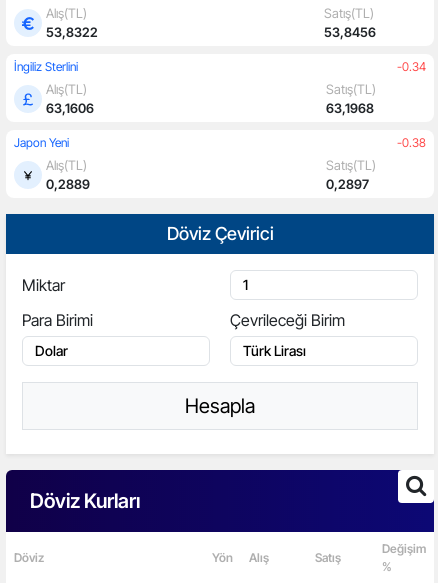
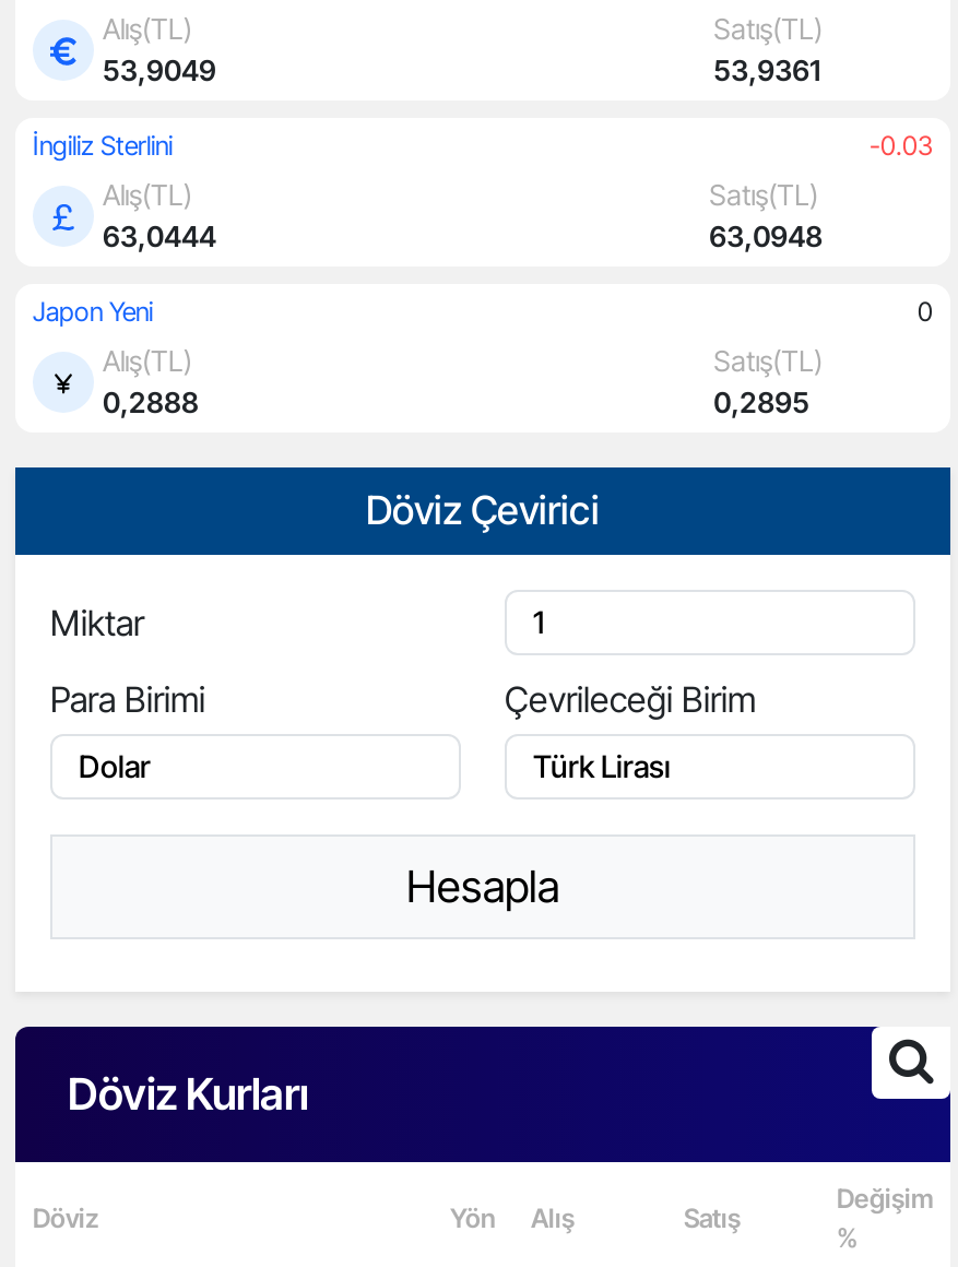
[46,24,98,40] 53,8322 -> [103,52,216,87] 53,9049
[324,24,376,40] 53,8456 -> [714,52,821,87] 53,9361
[397,59,426,74] -0.34 -> [870,129,933,162] -0.03
[46,100,94,116] 63,1606 -> [103,218,216,253] 63,0444
[326,100,374,116] 63,1968 -> [709,218,823,253] 63,0948
[397,135,426,150] -0.38 -> [918,295,933,328] 0
[46,176,90,192] 0,2889 -> [103,384,199,419] 0,2888
[326,176,369,192] 0,2897 -> [714,384,810,419] 0,2895

